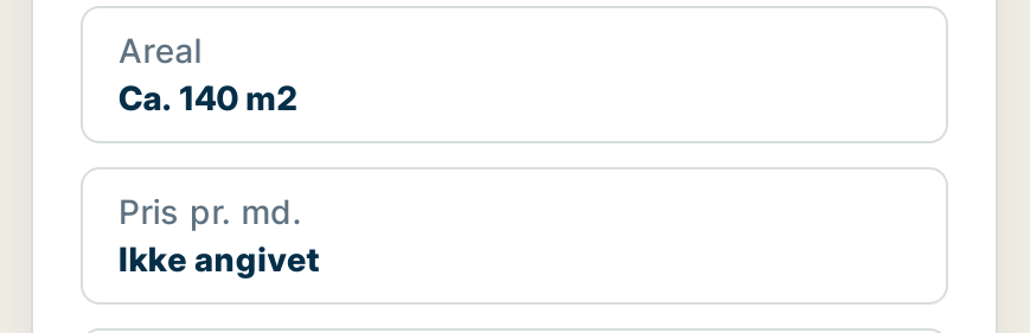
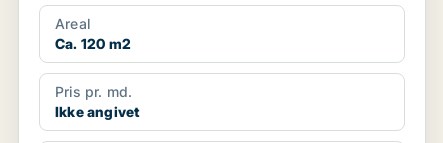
[119,78,299,118] Ca. 140 m2 -> [55,35,131,52] Ca. 120 m2

